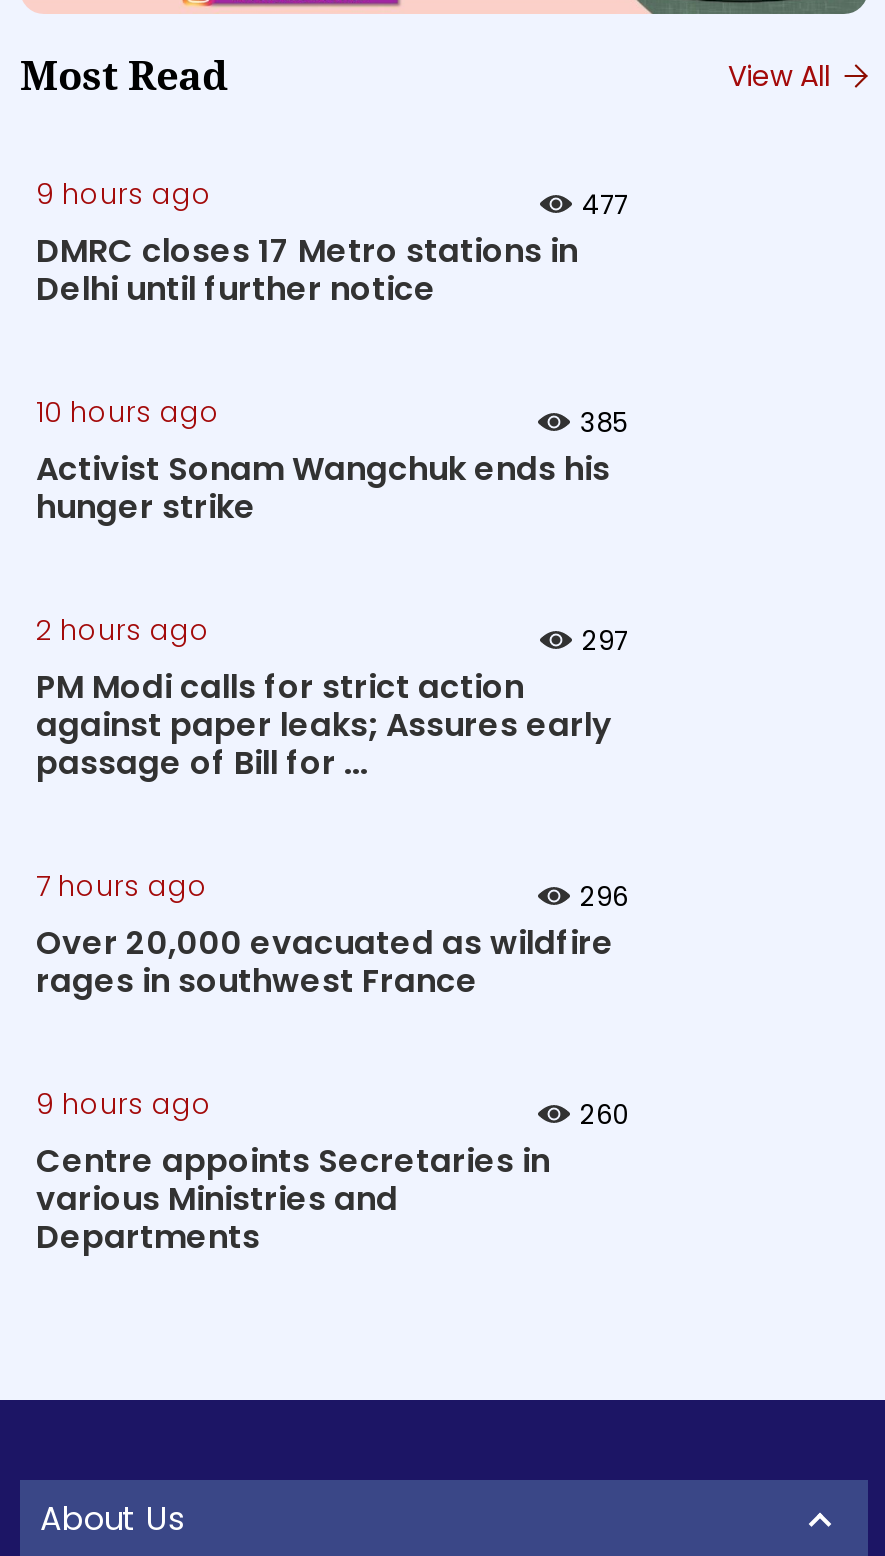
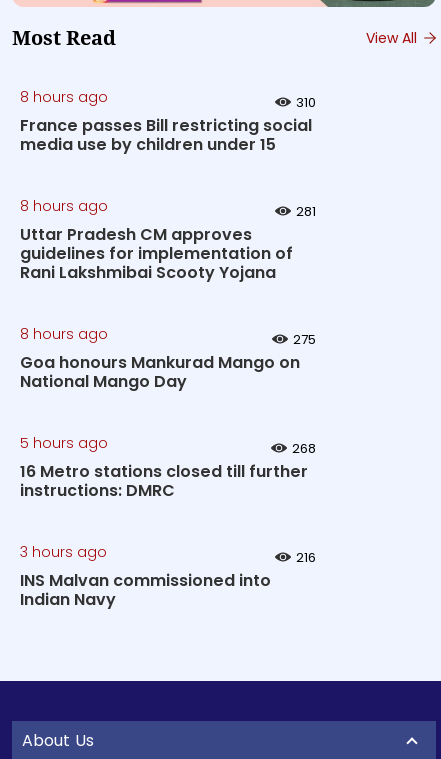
[36,174,628,312] 9 hours ago | 477 | DMRC closes 17 Metro stations in | Delhi until further notice -> [20,87,316,156] 8 hours ago | 310 | France passes Bill restricting social | media use by children under 15
[36,392,628,530] 10 hours ago | 385 | Activist Sonam Wangchuk ends his | hunger strike -> [20,196,316,284] 8 hours ago | 281 | Uttar Pradesh CM approves | guidelines for implementation of | Rani Lakshmibai Scooty Yojana
[36,610,628,786] 2 hours ago | 297 | PM Modi calls for strict action | against paper leaks; Assures early | passage of Bill for ... -> [20,324,316,393] 8 hours ago | 275 | Goa honours Mankurad Mango on | National Mango Day
[36,866,628,1004] 7 hours ago | 296 | Over 20,000 evacuated as wildfire | rages in southwest France -> [20,433,316,502] 5 hours ago | 268 | 16 Metro stations closed till further | instructions: DMRC
[36,1084,628,1260] 9 hours ago | 260 | Centre appoints Secretaries in | various Ministries and | Departments -> [20,542,316,611] 3 hours ago | 216 | INS Malvan commissioned into | Indian Navy

